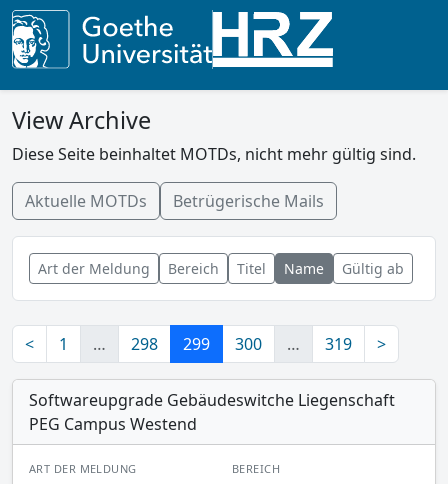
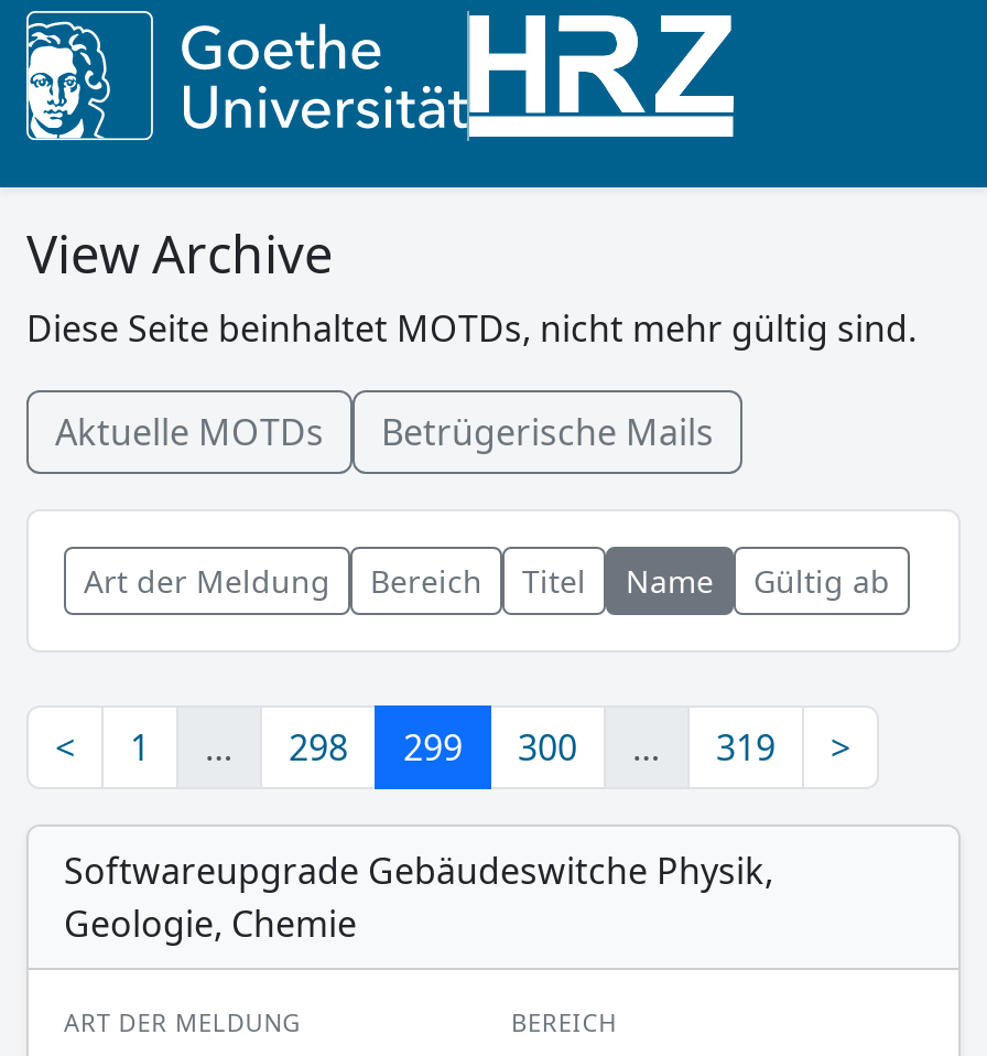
[29,389,395,435] Softwareupgrade Gebäudeswitche Liegenschaft | PEG Campus Westend -> [64,847,773,949] Softwareupgrade Gebäudeswitche Physik, | Geologie, Chemie

